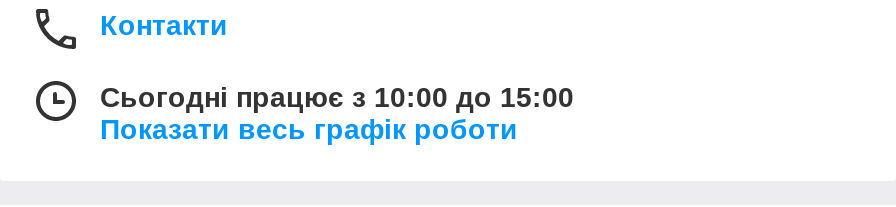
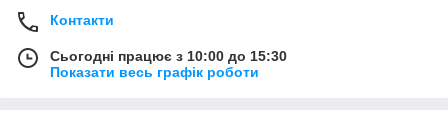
[100,82,574,114] Сьогодні працює з 10:00 до 15:00 -> [50,48,287,64] Сьогодні працює з 10:00 до 15:30

